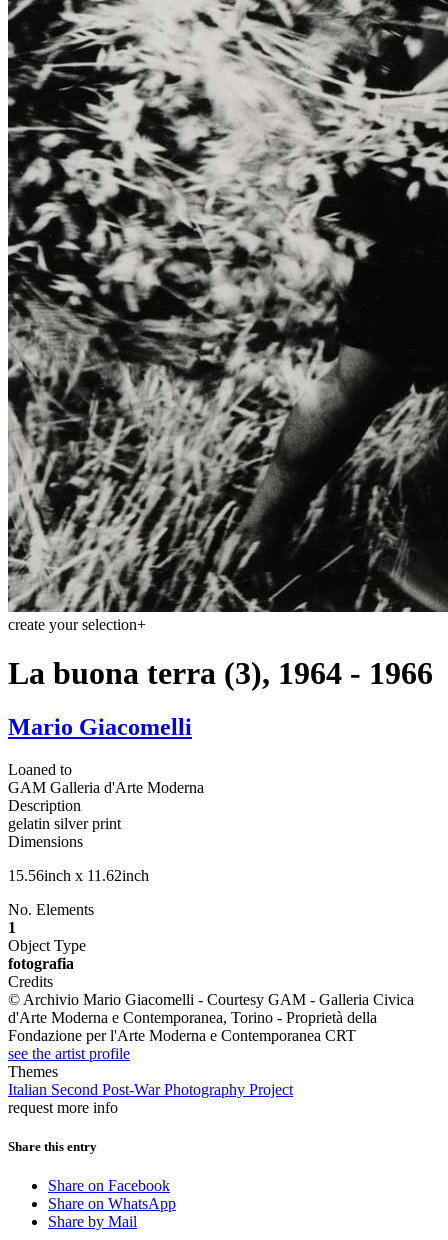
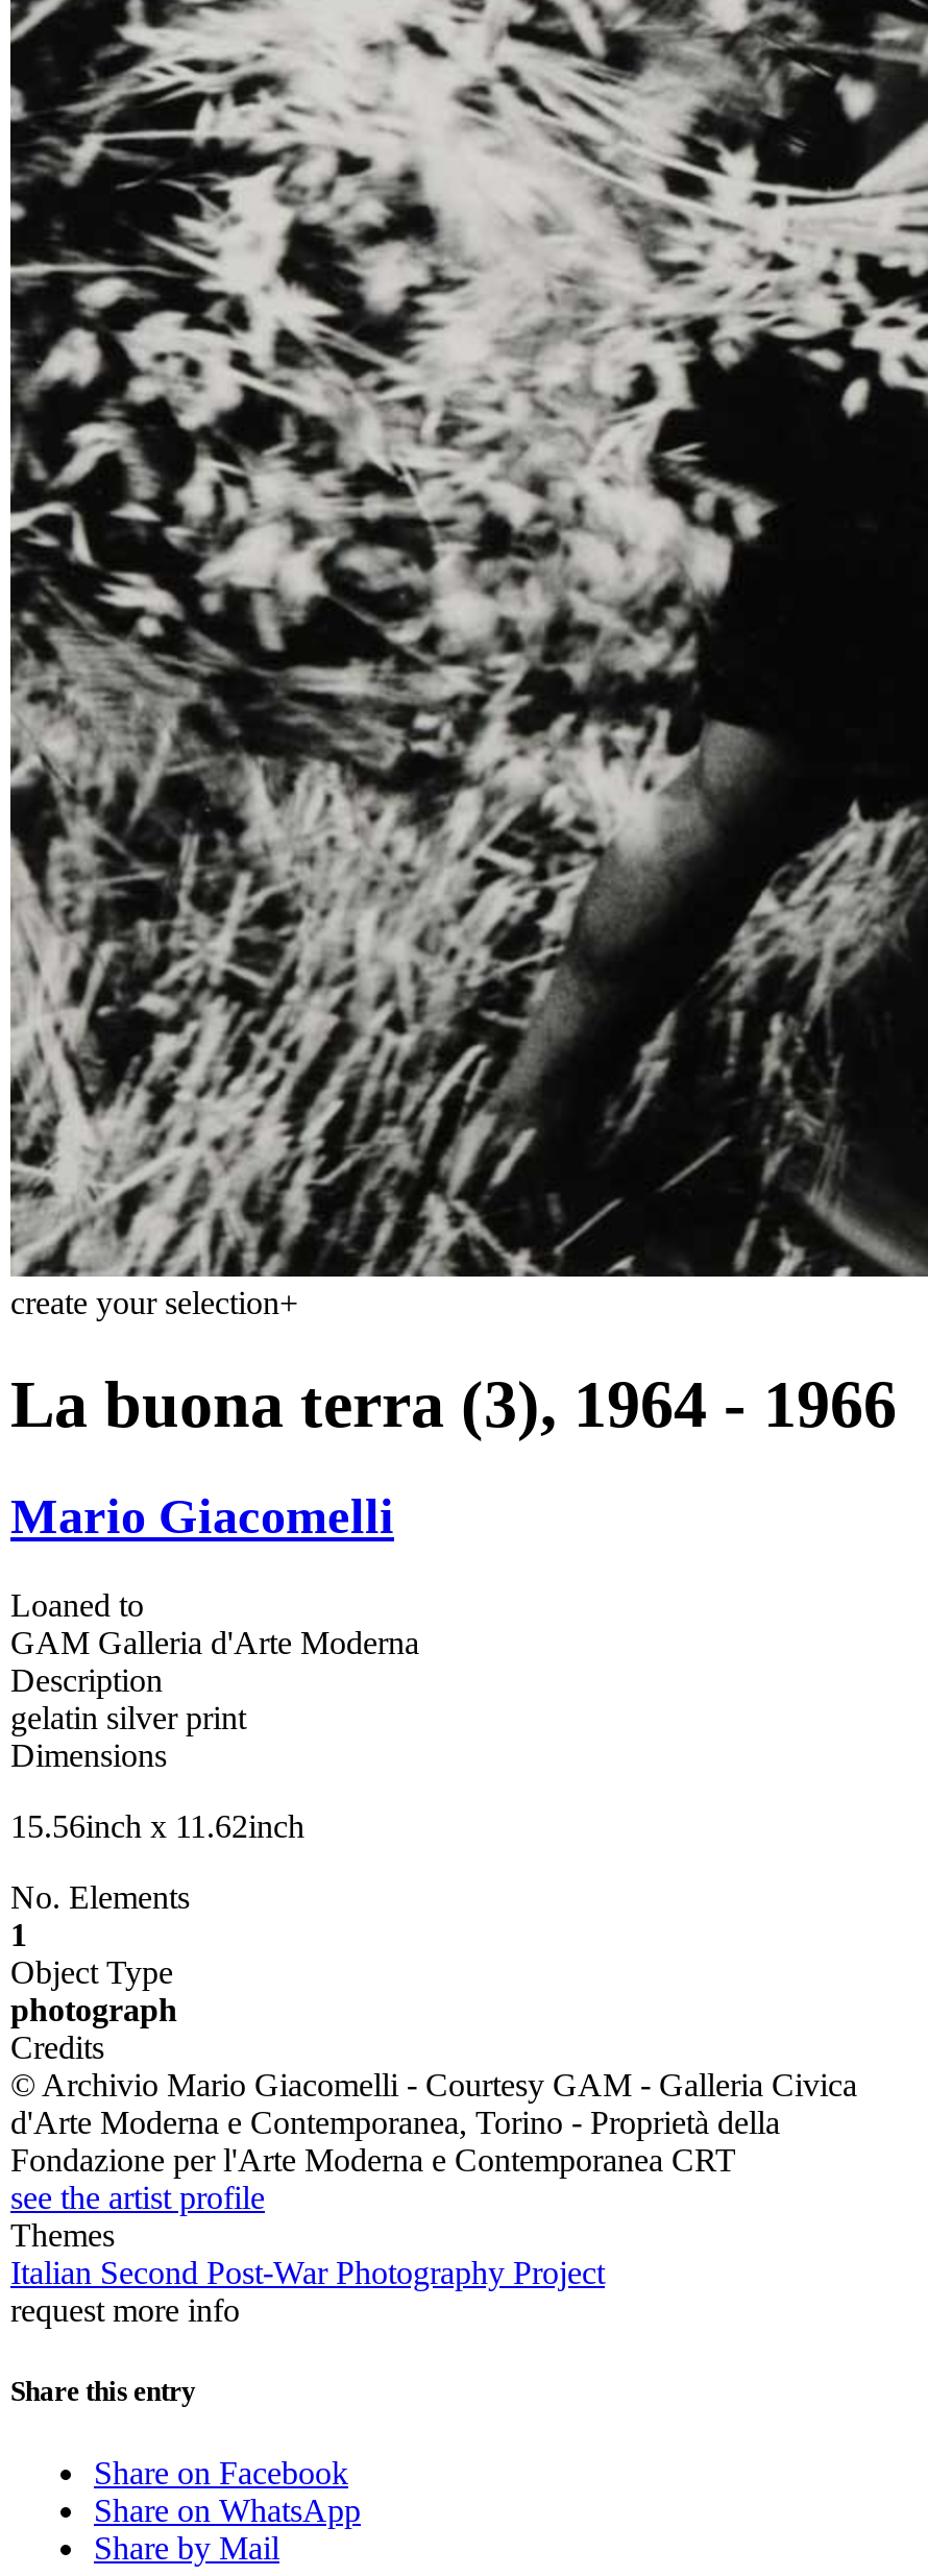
[8,955,74,972] fotografia -> [10,1992,177,2027] photograph

